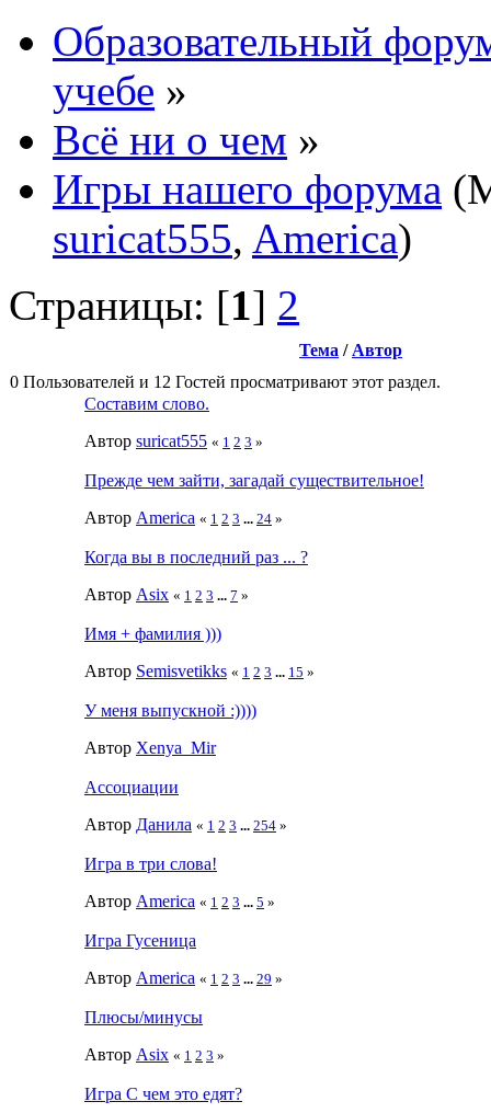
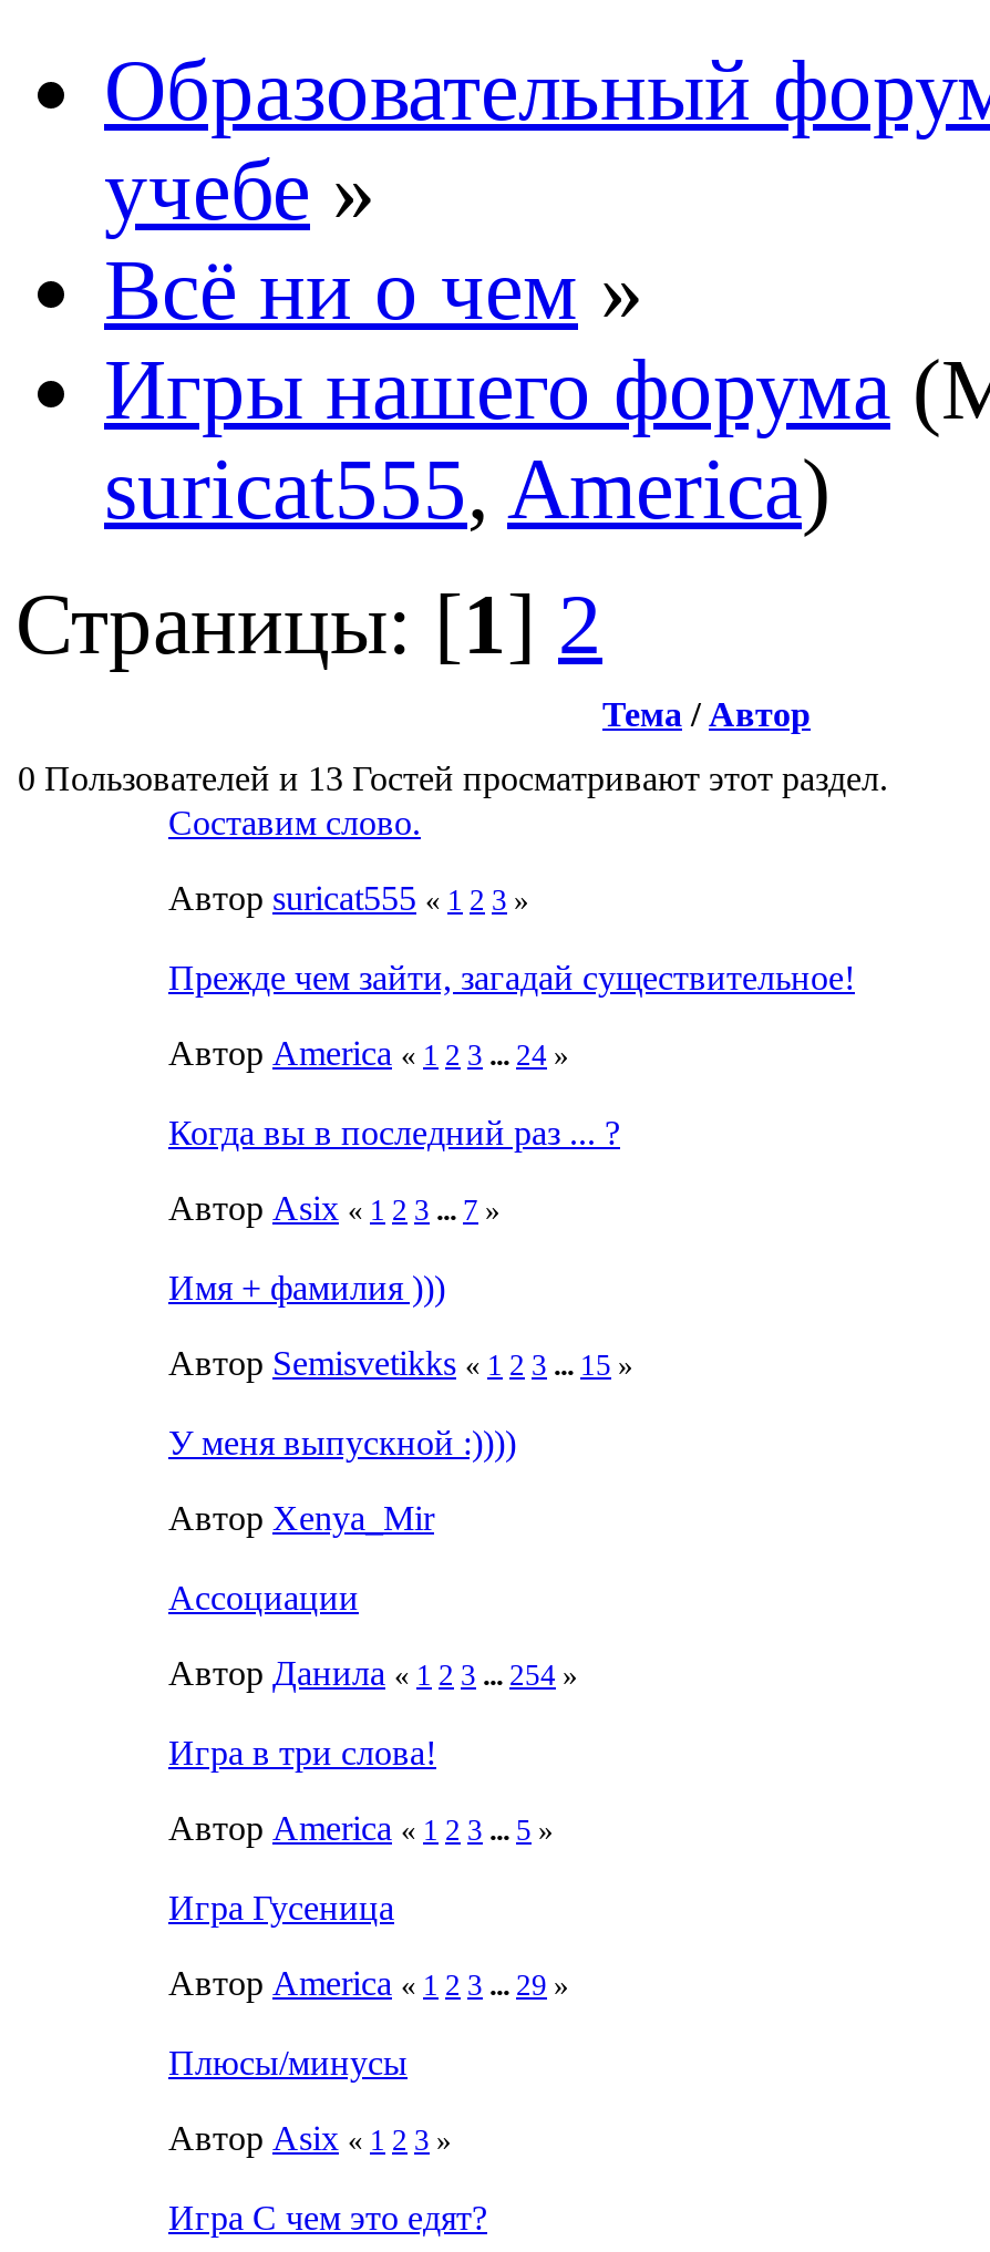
[10,372,441,391] 0 Пользователей и 12 Гостей просматривают этот раздел. -> [18,759,888,797] 0 Пользователей и 13 Гостей просматривают этот раздел.

